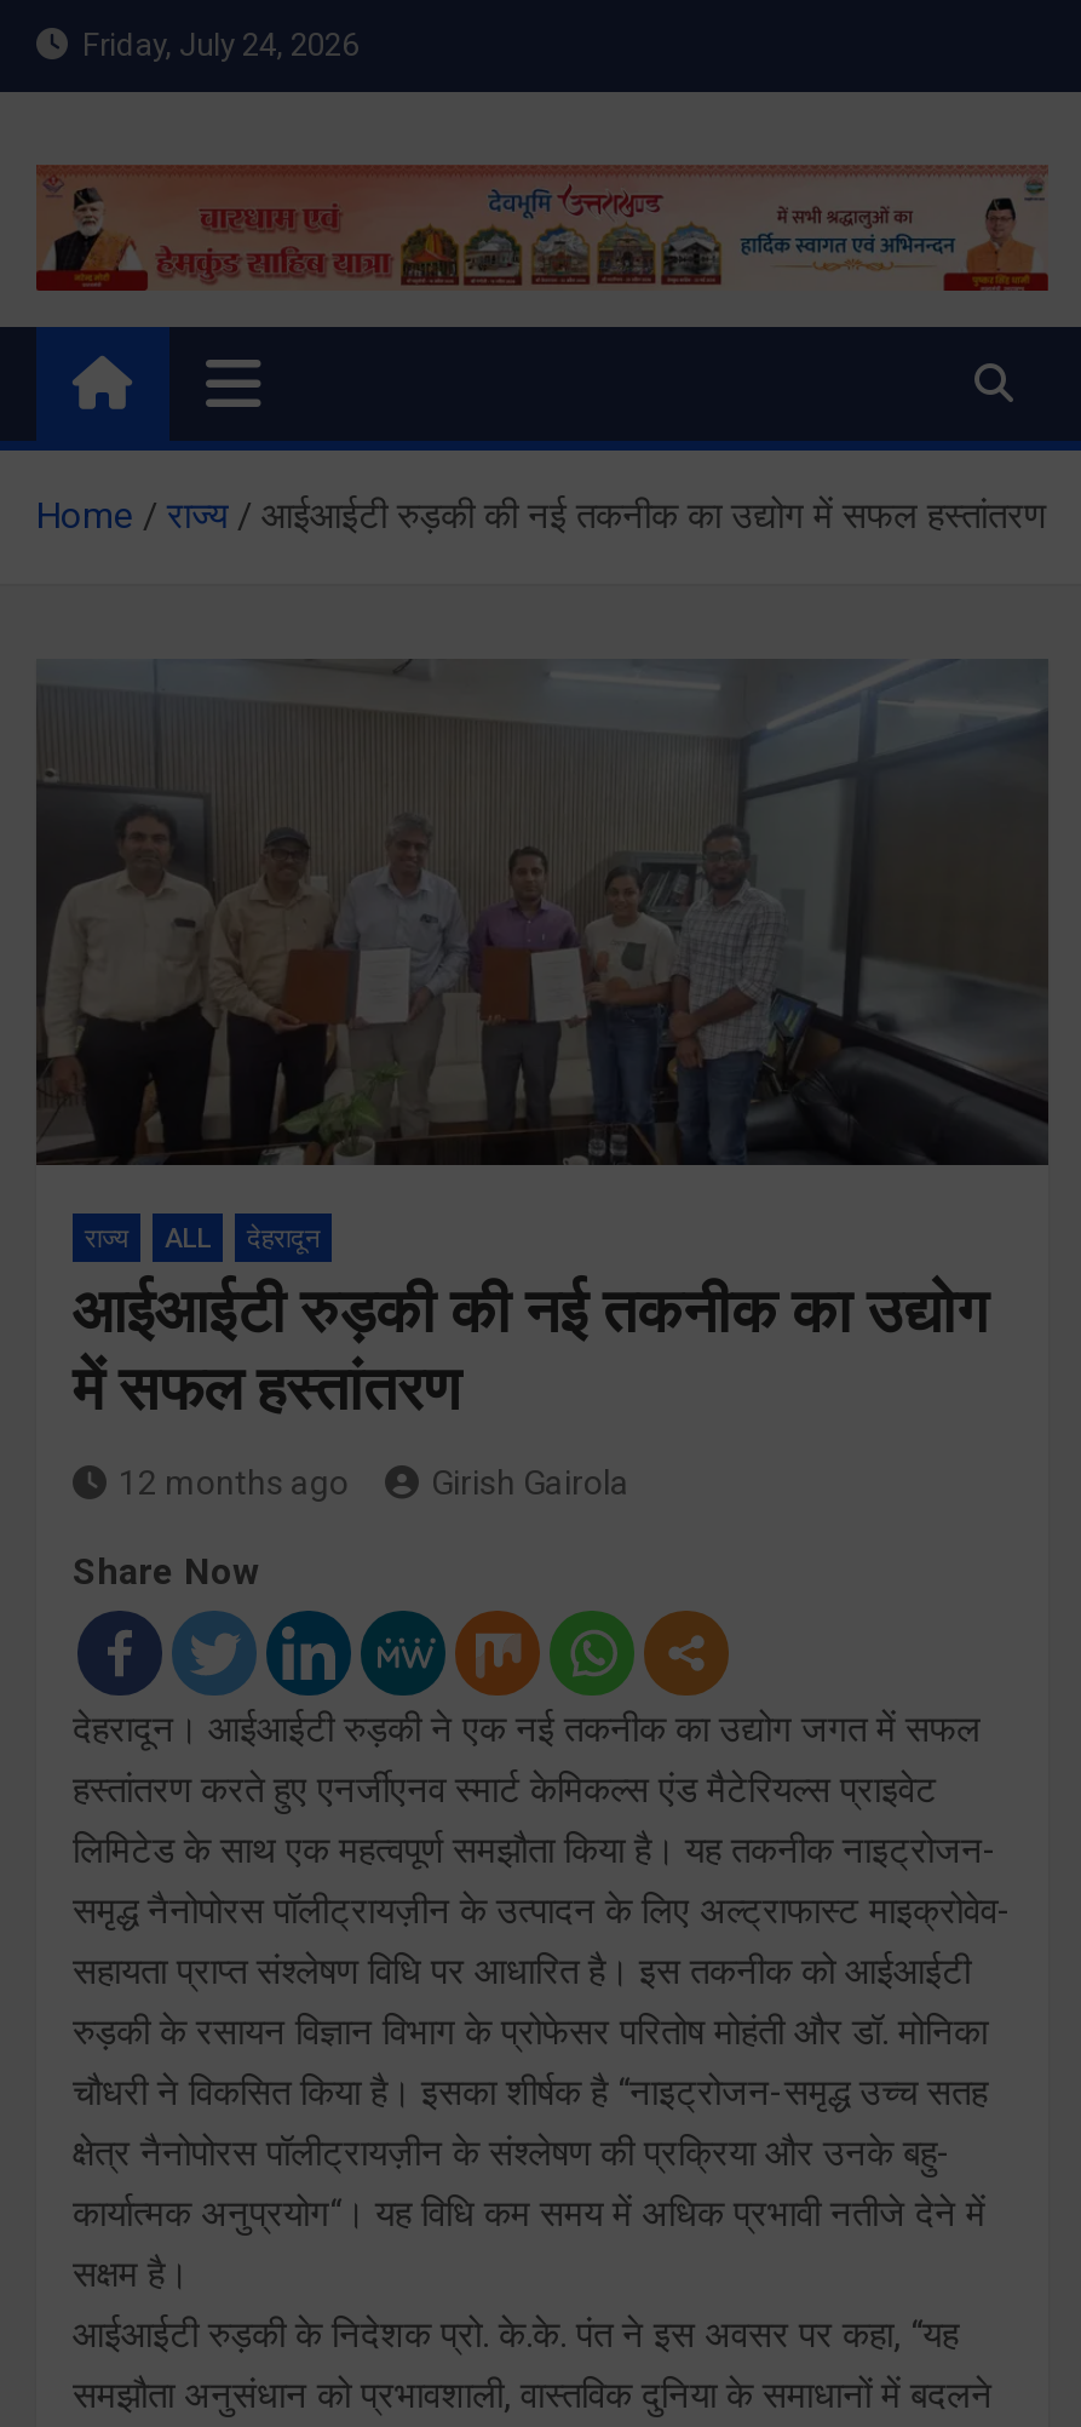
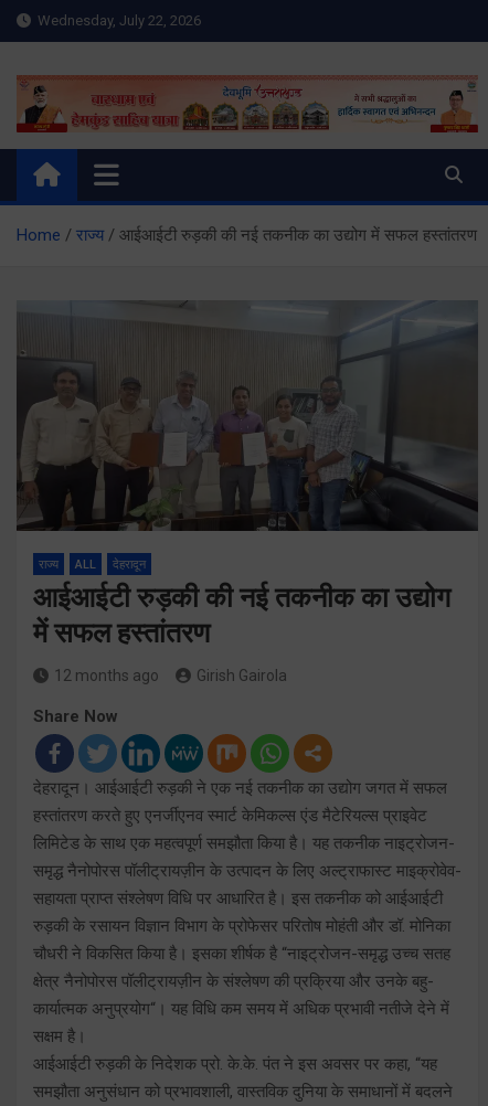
[68,27,358,63] Friday, July 24, 2026 -> [31,12,201,29] Wednesday, July 22, 2026

